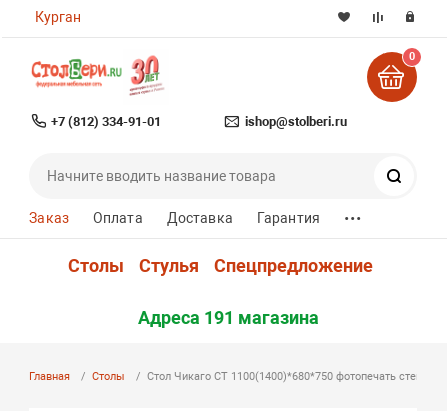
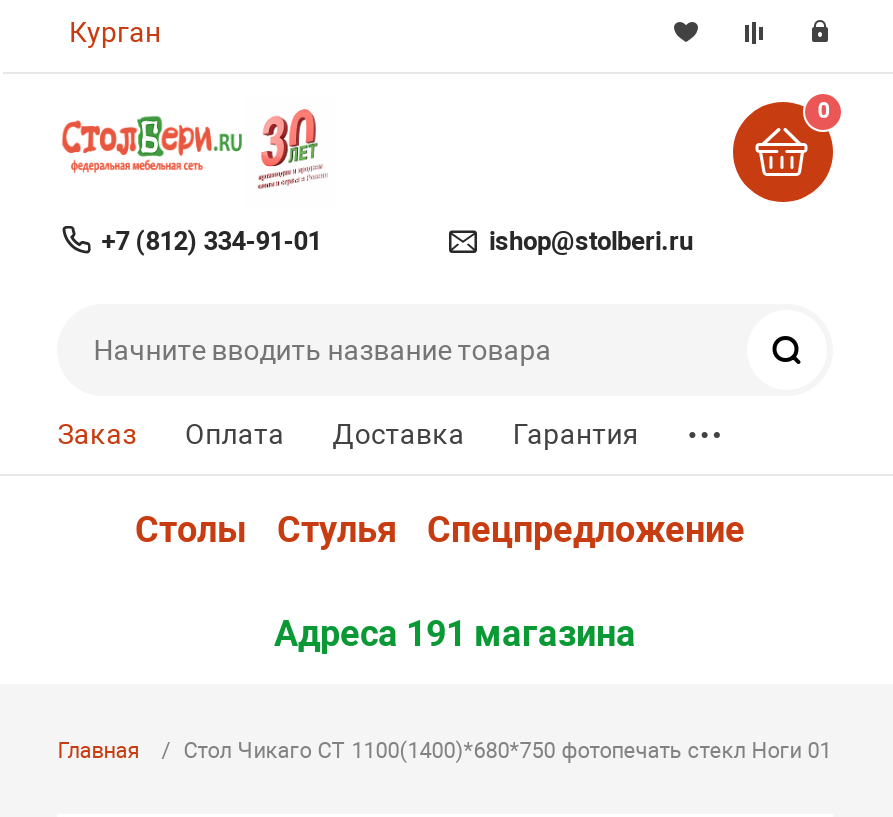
[92,370,125,383] Столы -> none

